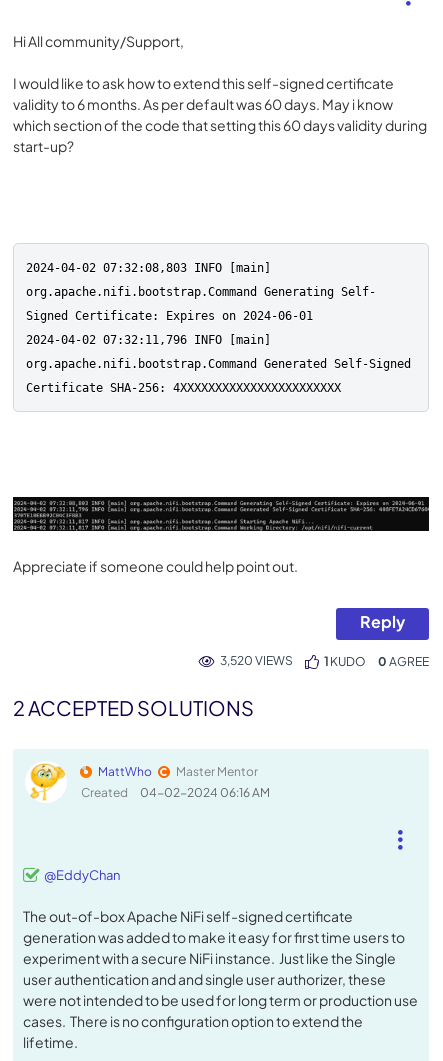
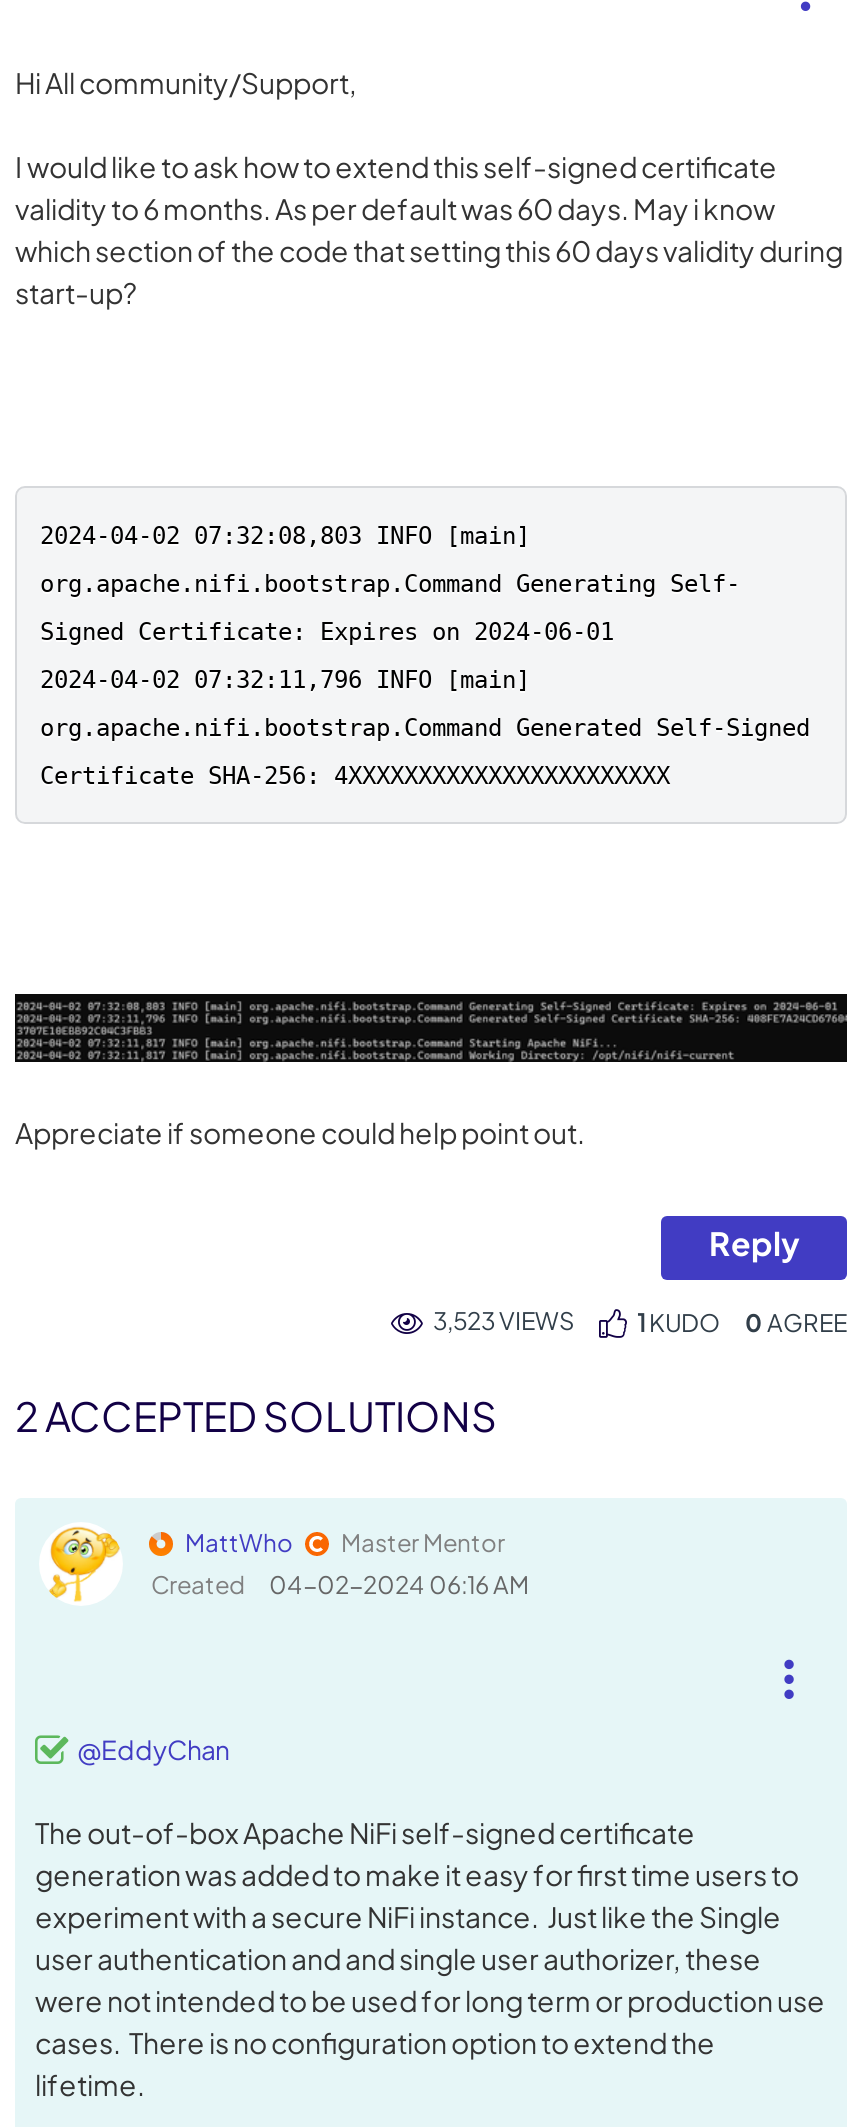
[220,653,293,668] 3,520 VIEWS -> [433,1307,575,1337] 3,523 VIEWS

